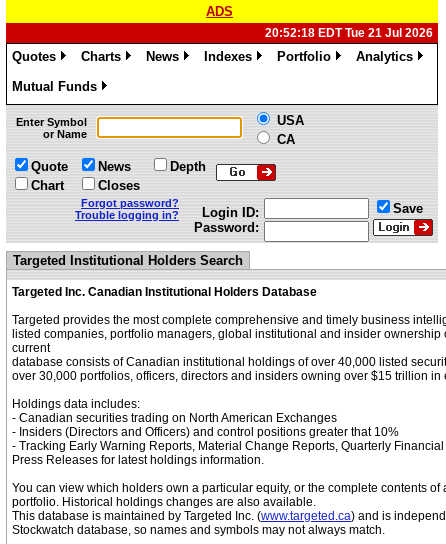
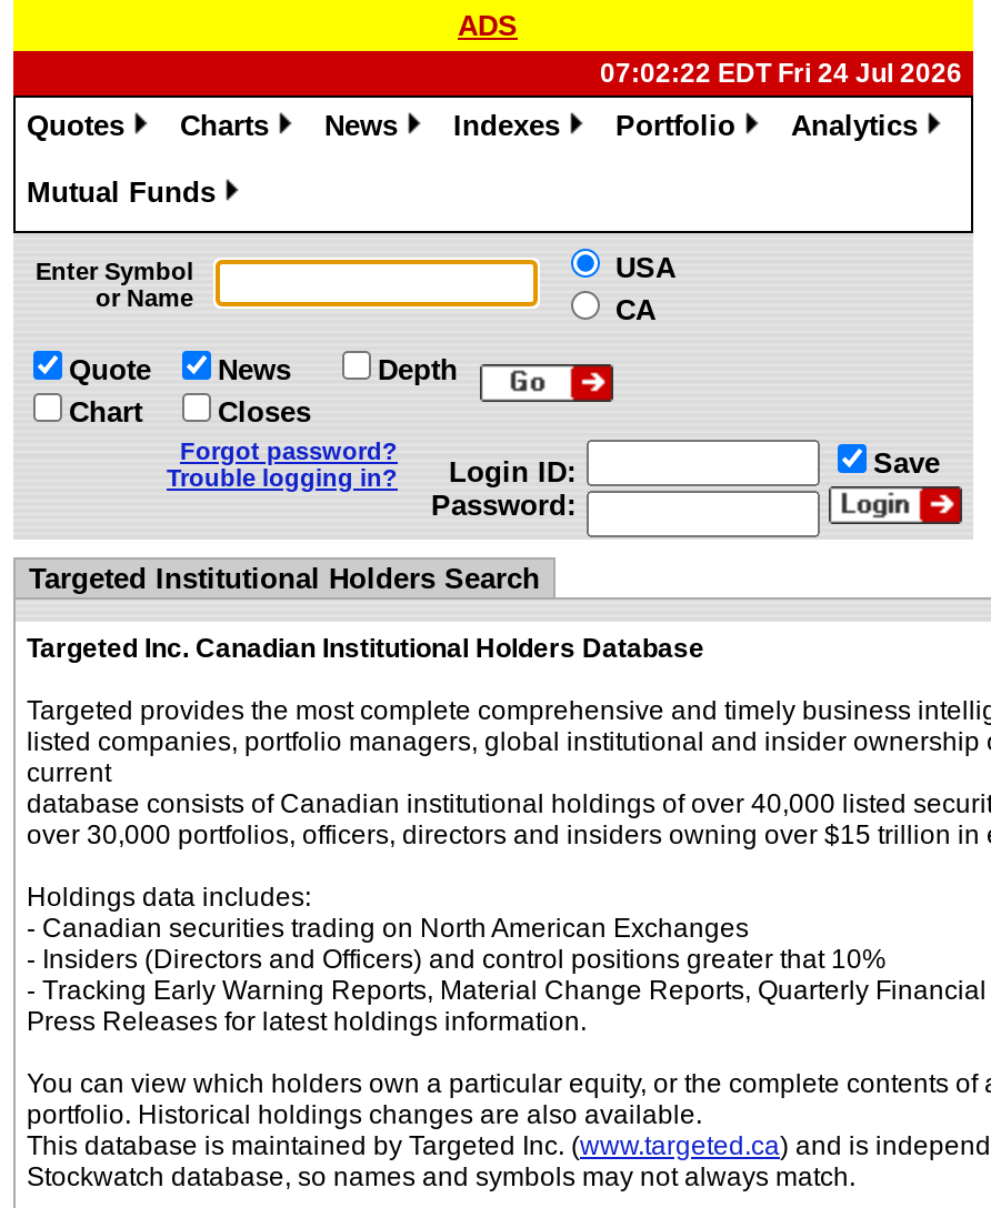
[265,26,433,40] 20:52:18 EDT Tue 21 Jul 2026 -> [600,58,962,89] 07:02:22 EDT Fri 24 Jul 2026

